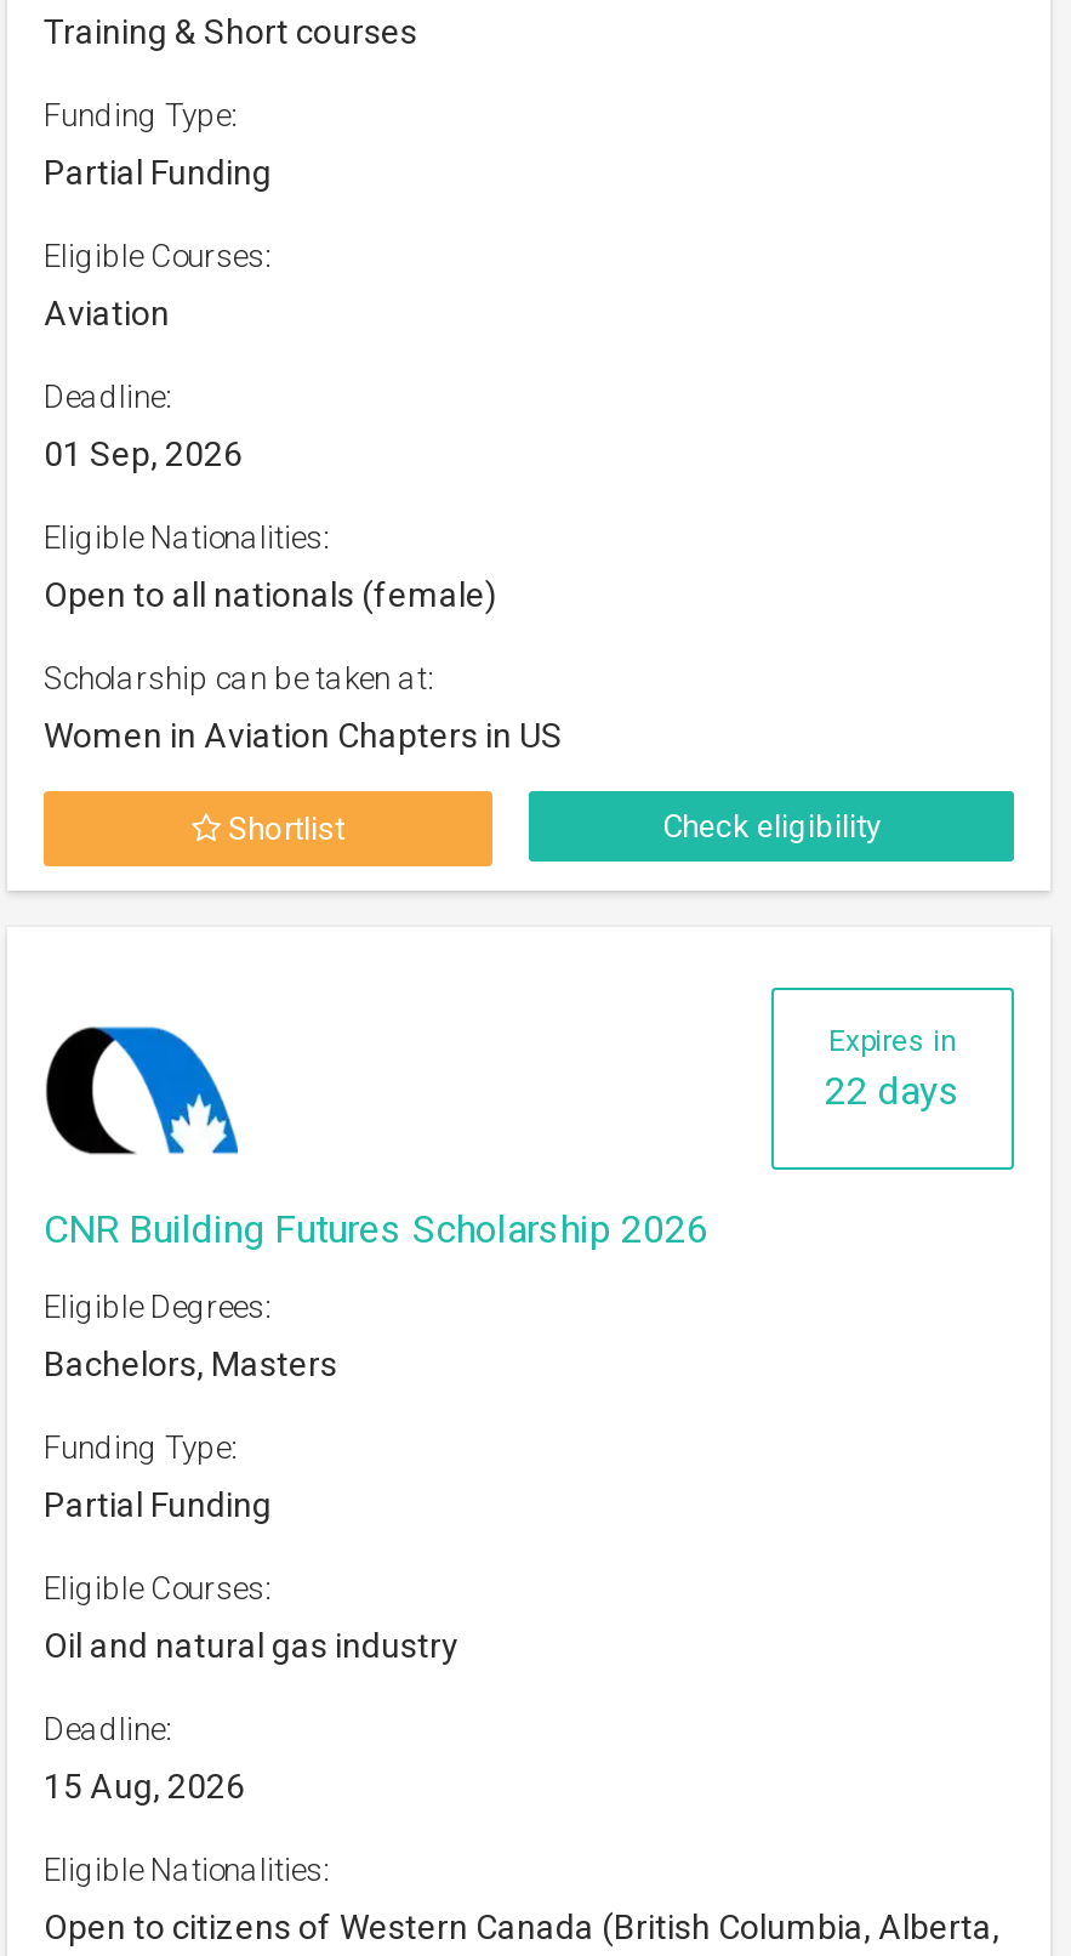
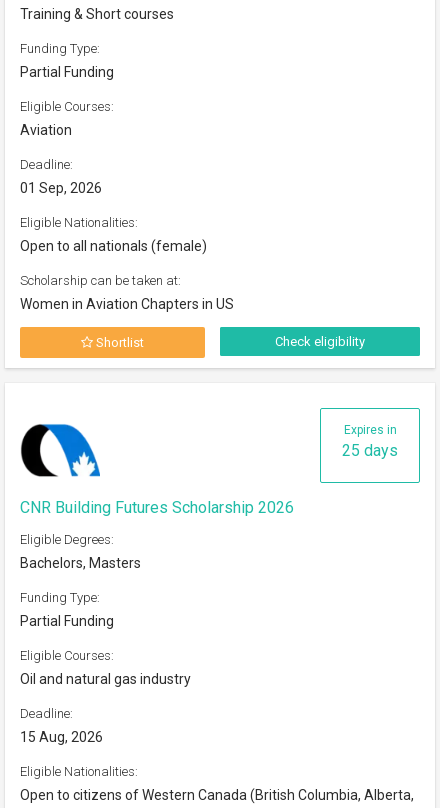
[825,1067,961,1113] 22 days -> [342,441,398,460] 25 days

